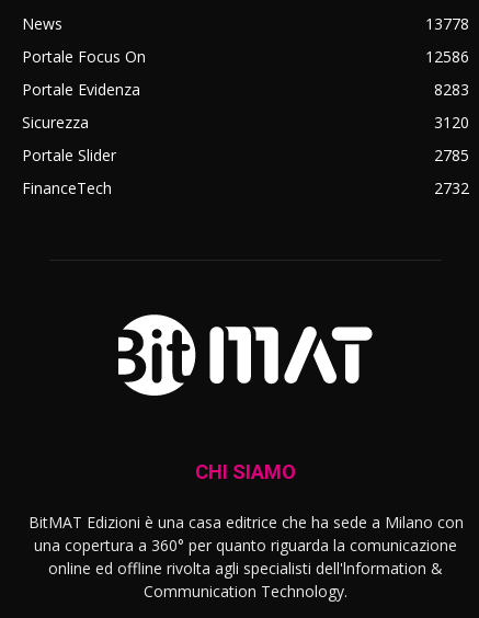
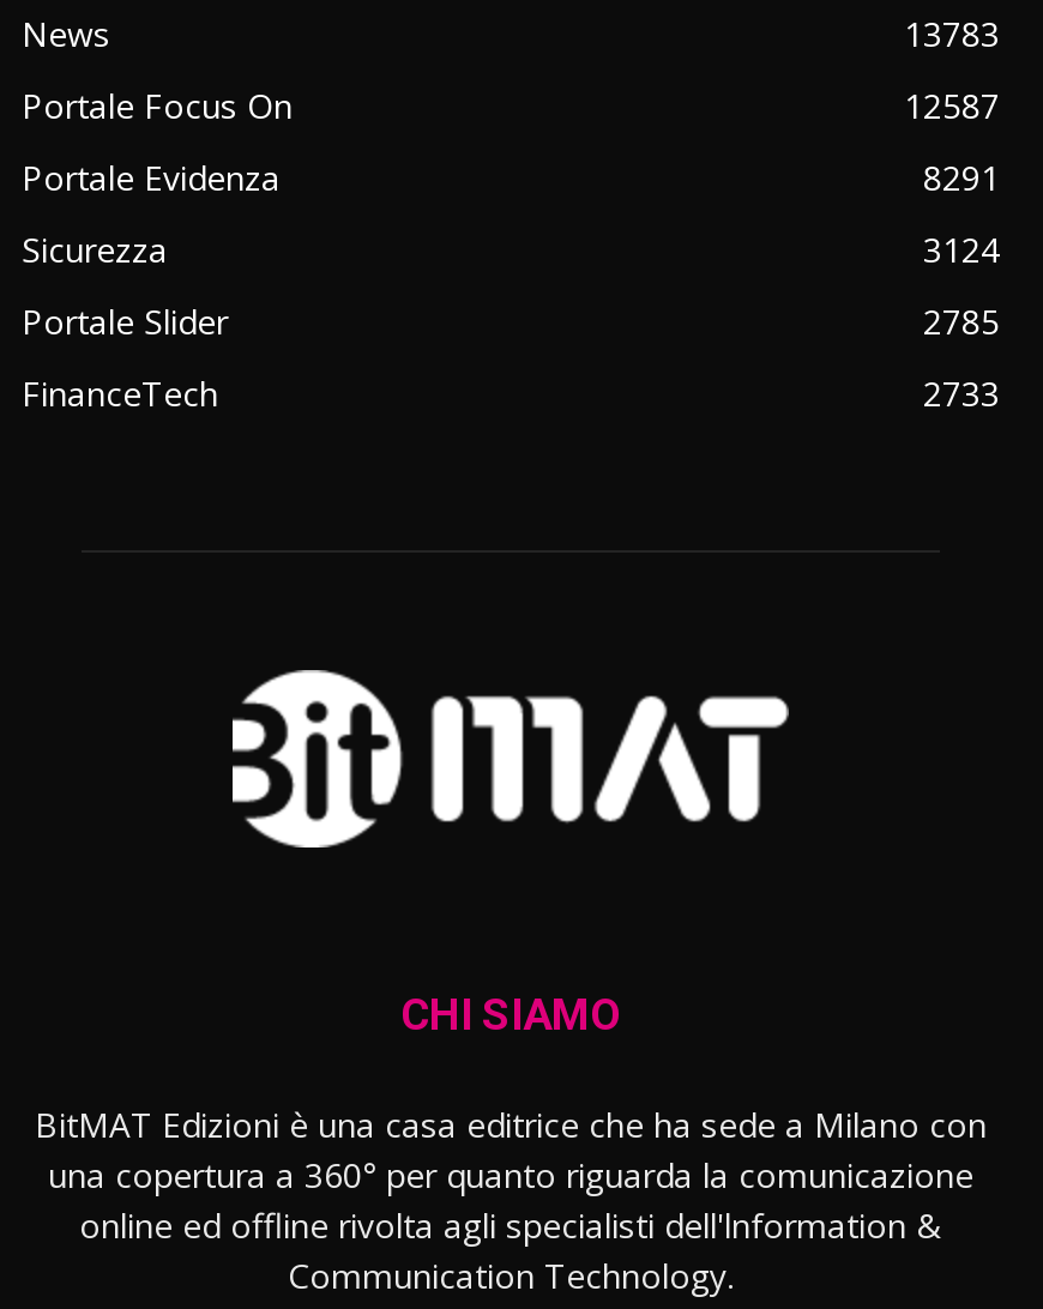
[425,13,469,34] 13778 -> [904,11,1000,56] 13783
[425,46,469,67] 12586 -> [904,83,1000,128] 12587
[434,79,469,100] 8283 -> [923,155,1000,200] 8291
[434,112,469,133] 3120 -> [923,227,1000,272] 3124
[434,178,469,198] 2732 -> [923,370,1000,416] 2733

